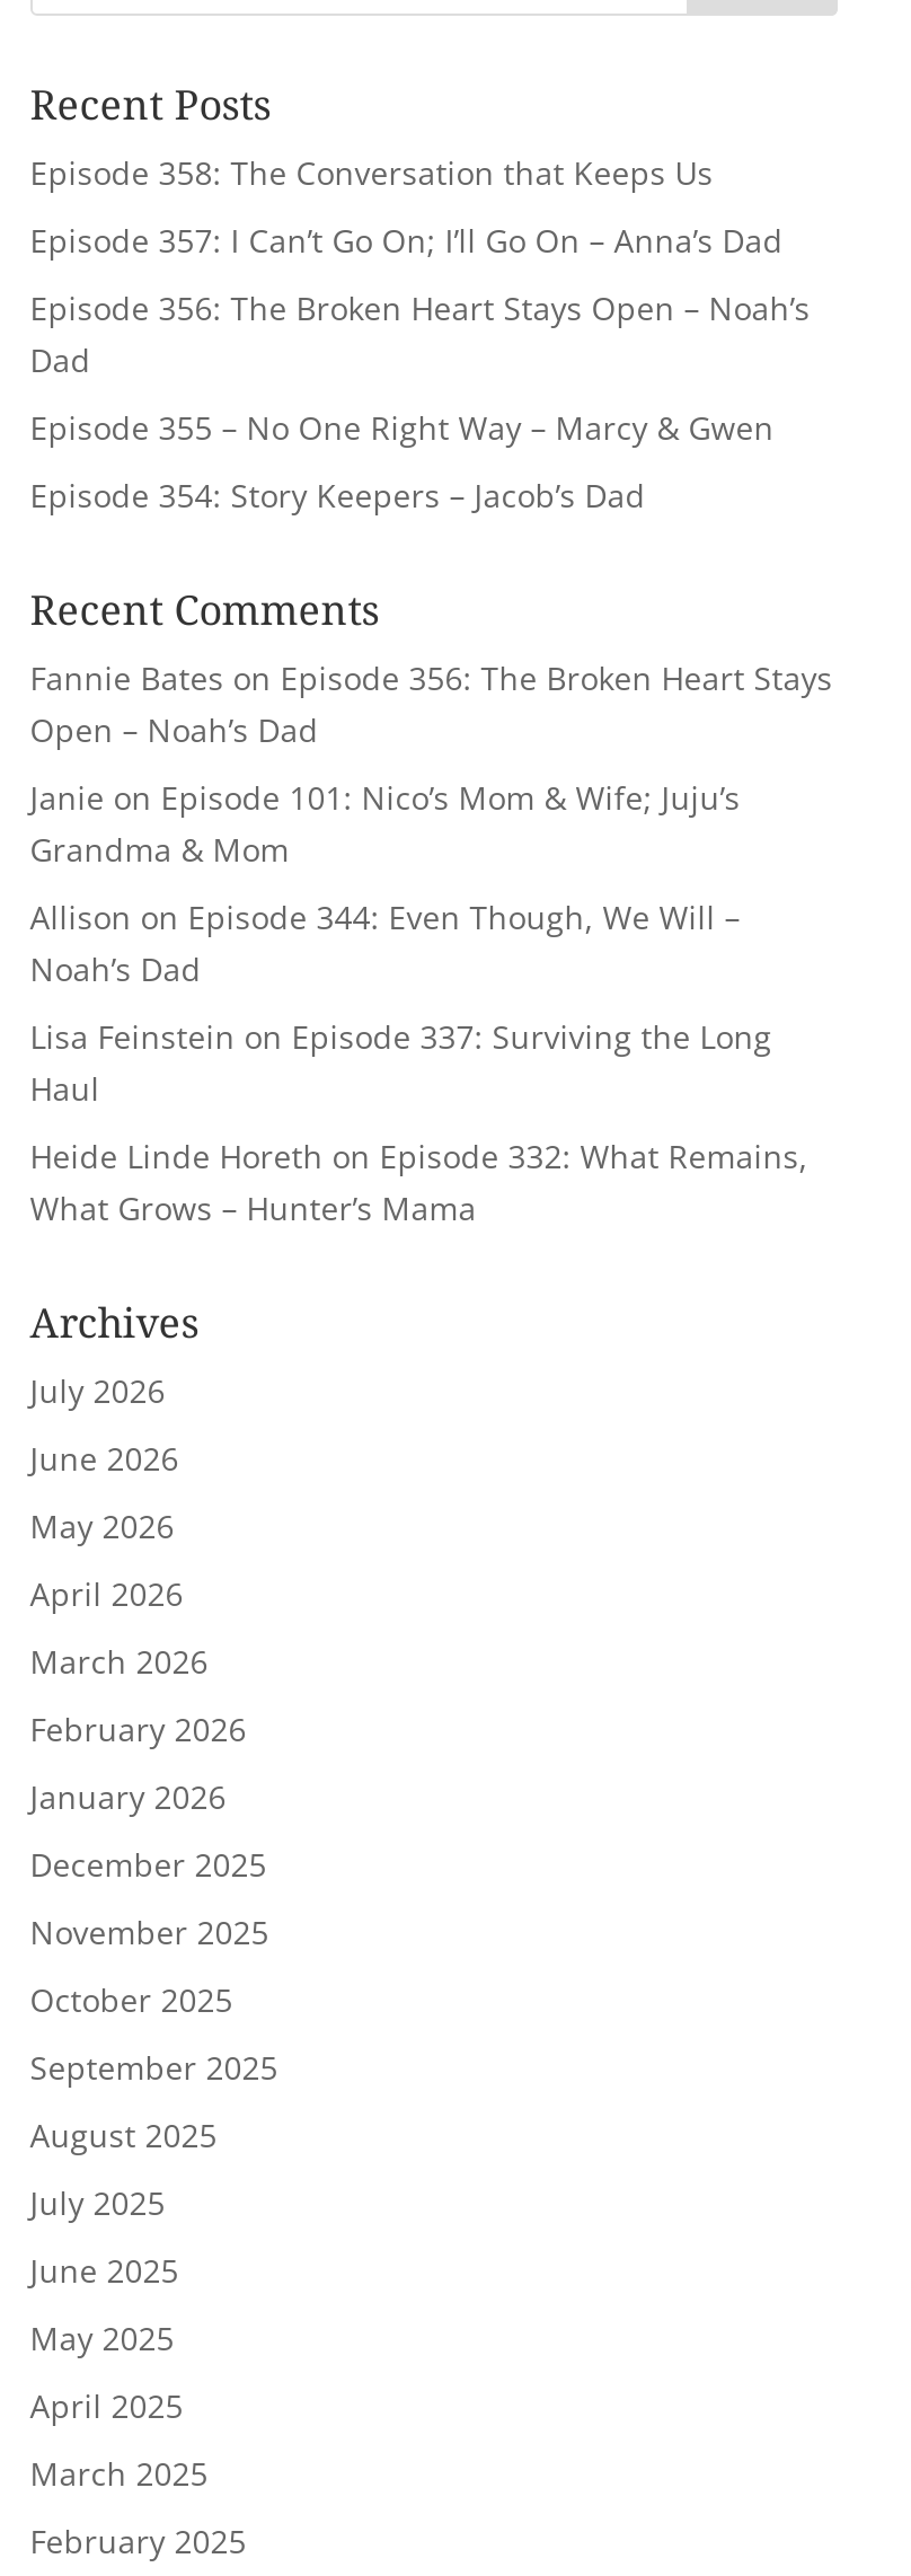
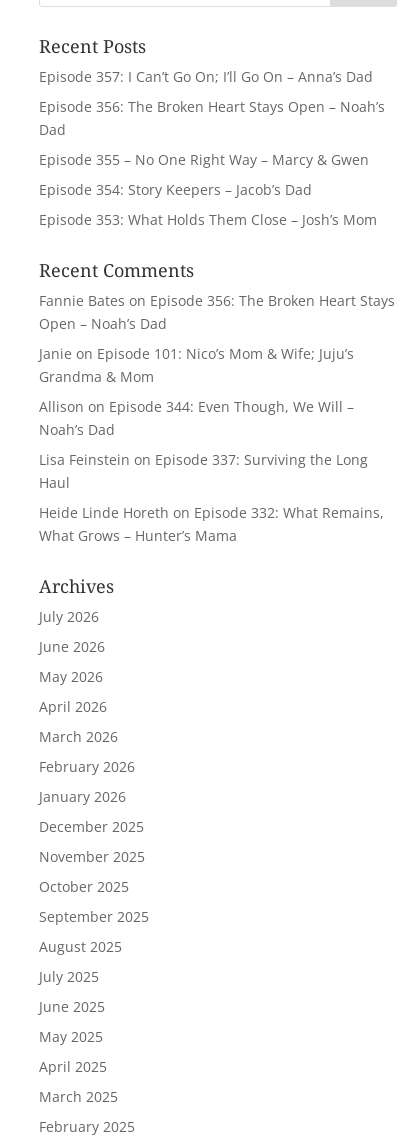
[30,151,713,194] Episode 358: The Conversation that Keeps Us -> none
moved [30,219,810,517] -> [39,67,385,199]: Episode 357: I Can’t Go On; I’ll Go On – Anna’s Dad | Episode 356: The Broken Heart Stays Open – Noah’s | Dad | Episode 355 – No One Right Way – Marcy & Gwen | Episode 354: Story Keepers – Jacob’s Dad
none -> [39,210,377,229] Episode 353: What Holds Them Close – Josh’s Mom

